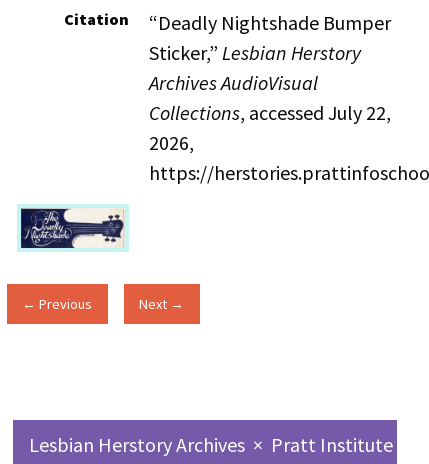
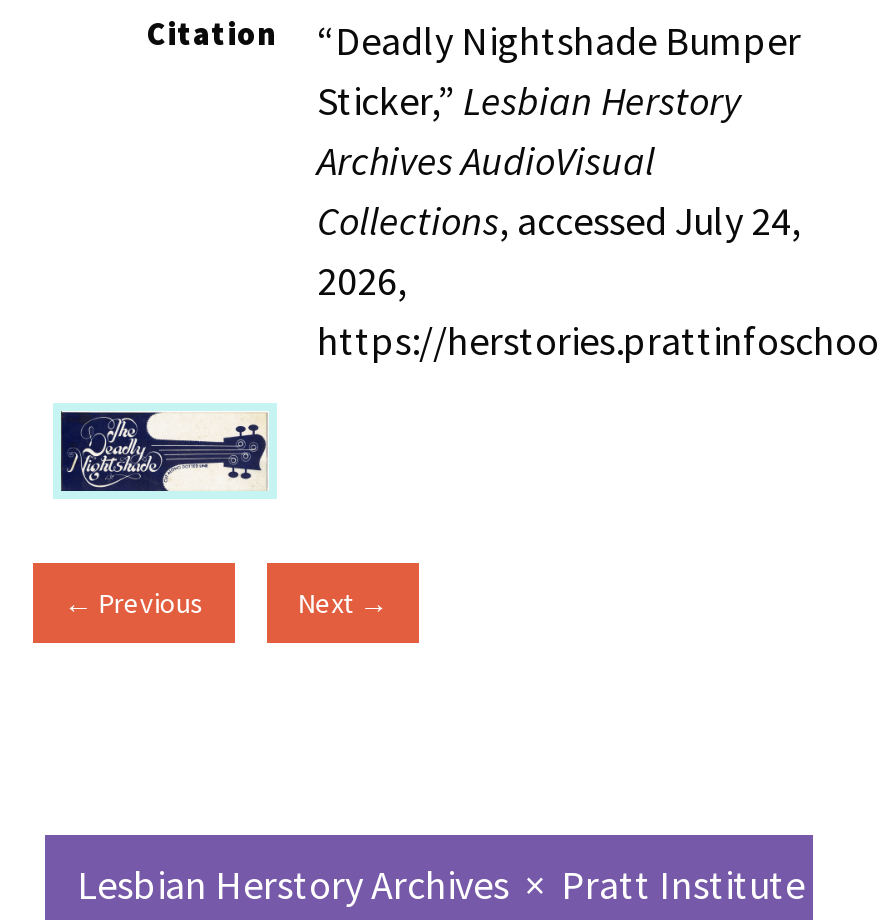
[149,100,391,125] Collections, accessed July 22, -> [317,195,801,245] Collections, accessed July 24,

